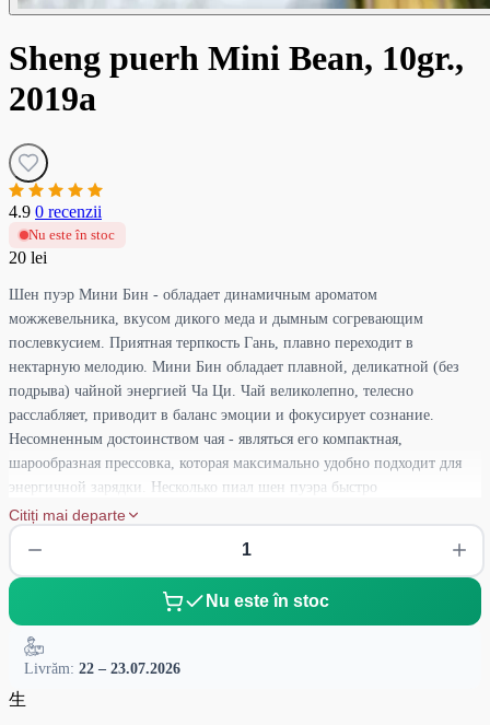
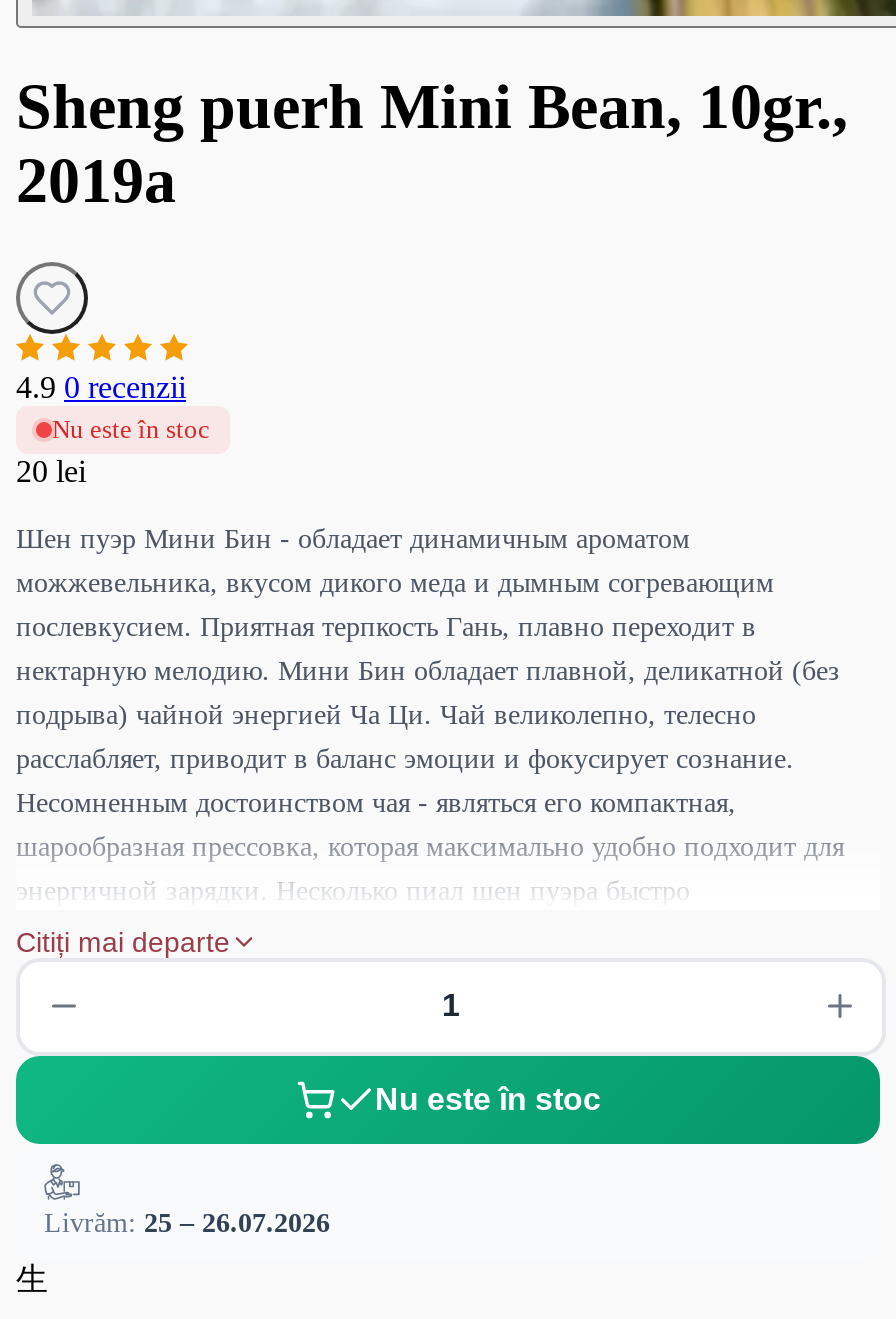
[24,660,180,677] Livrăm: 22 – 23.07.2026 -> [44,1208,330,1238] Livrăm: 25 – 26.07.2026

